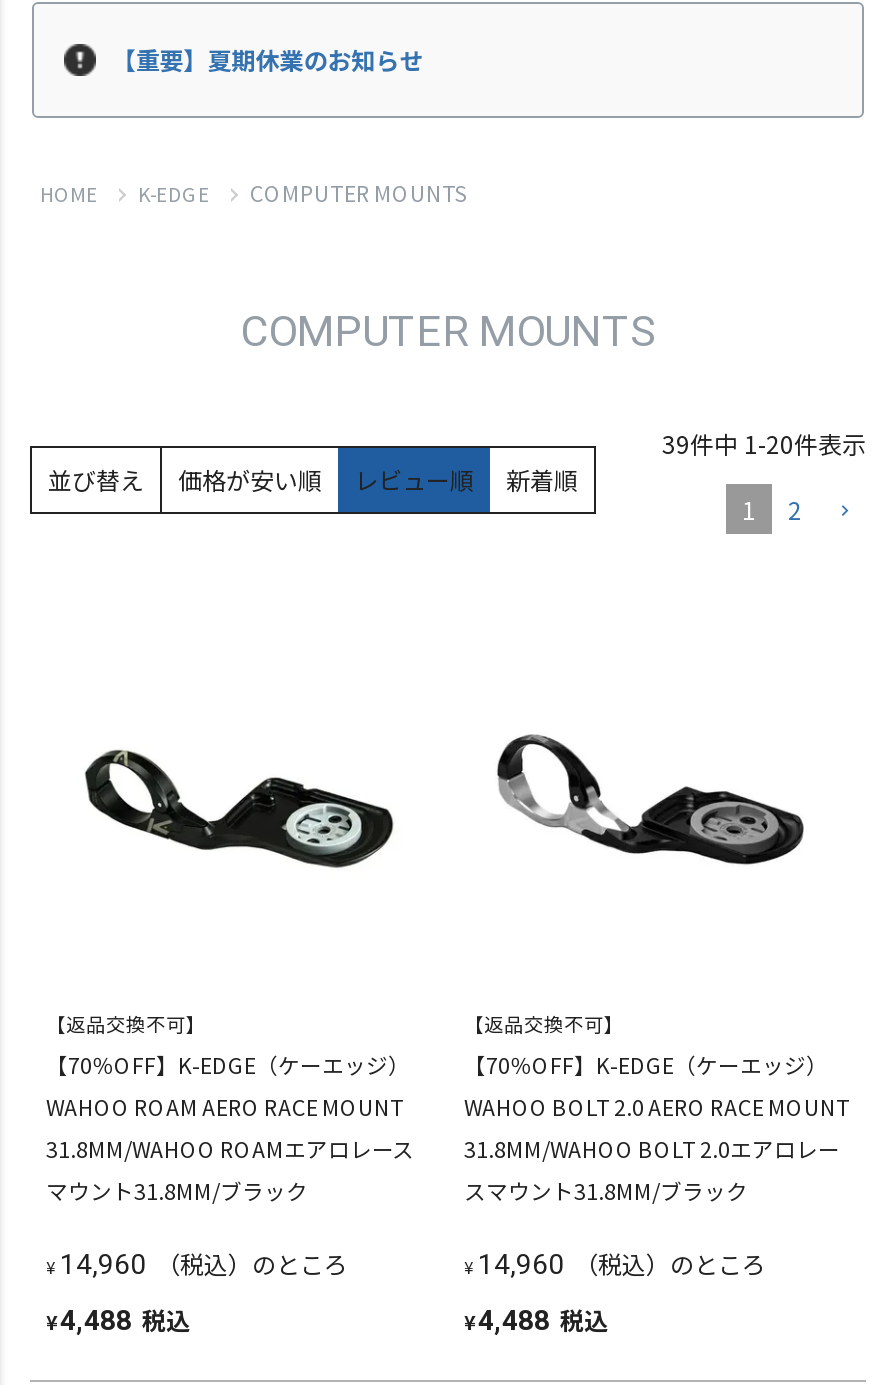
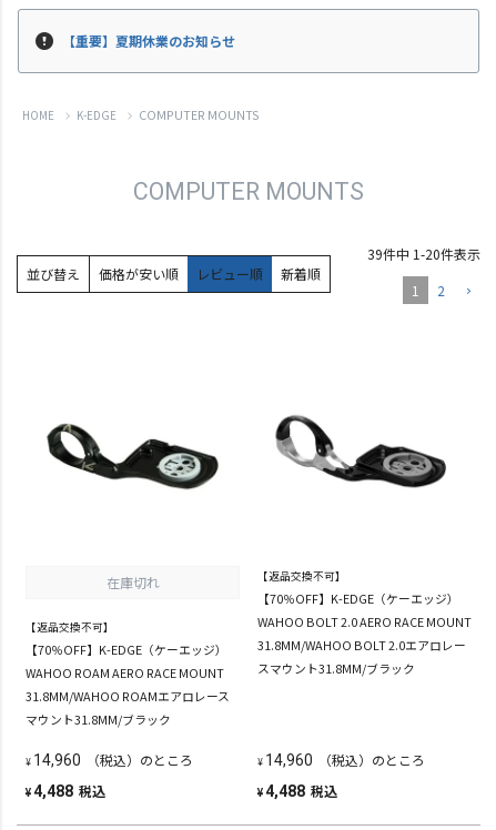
none -> [106,572,159,591] 在庫切れ

